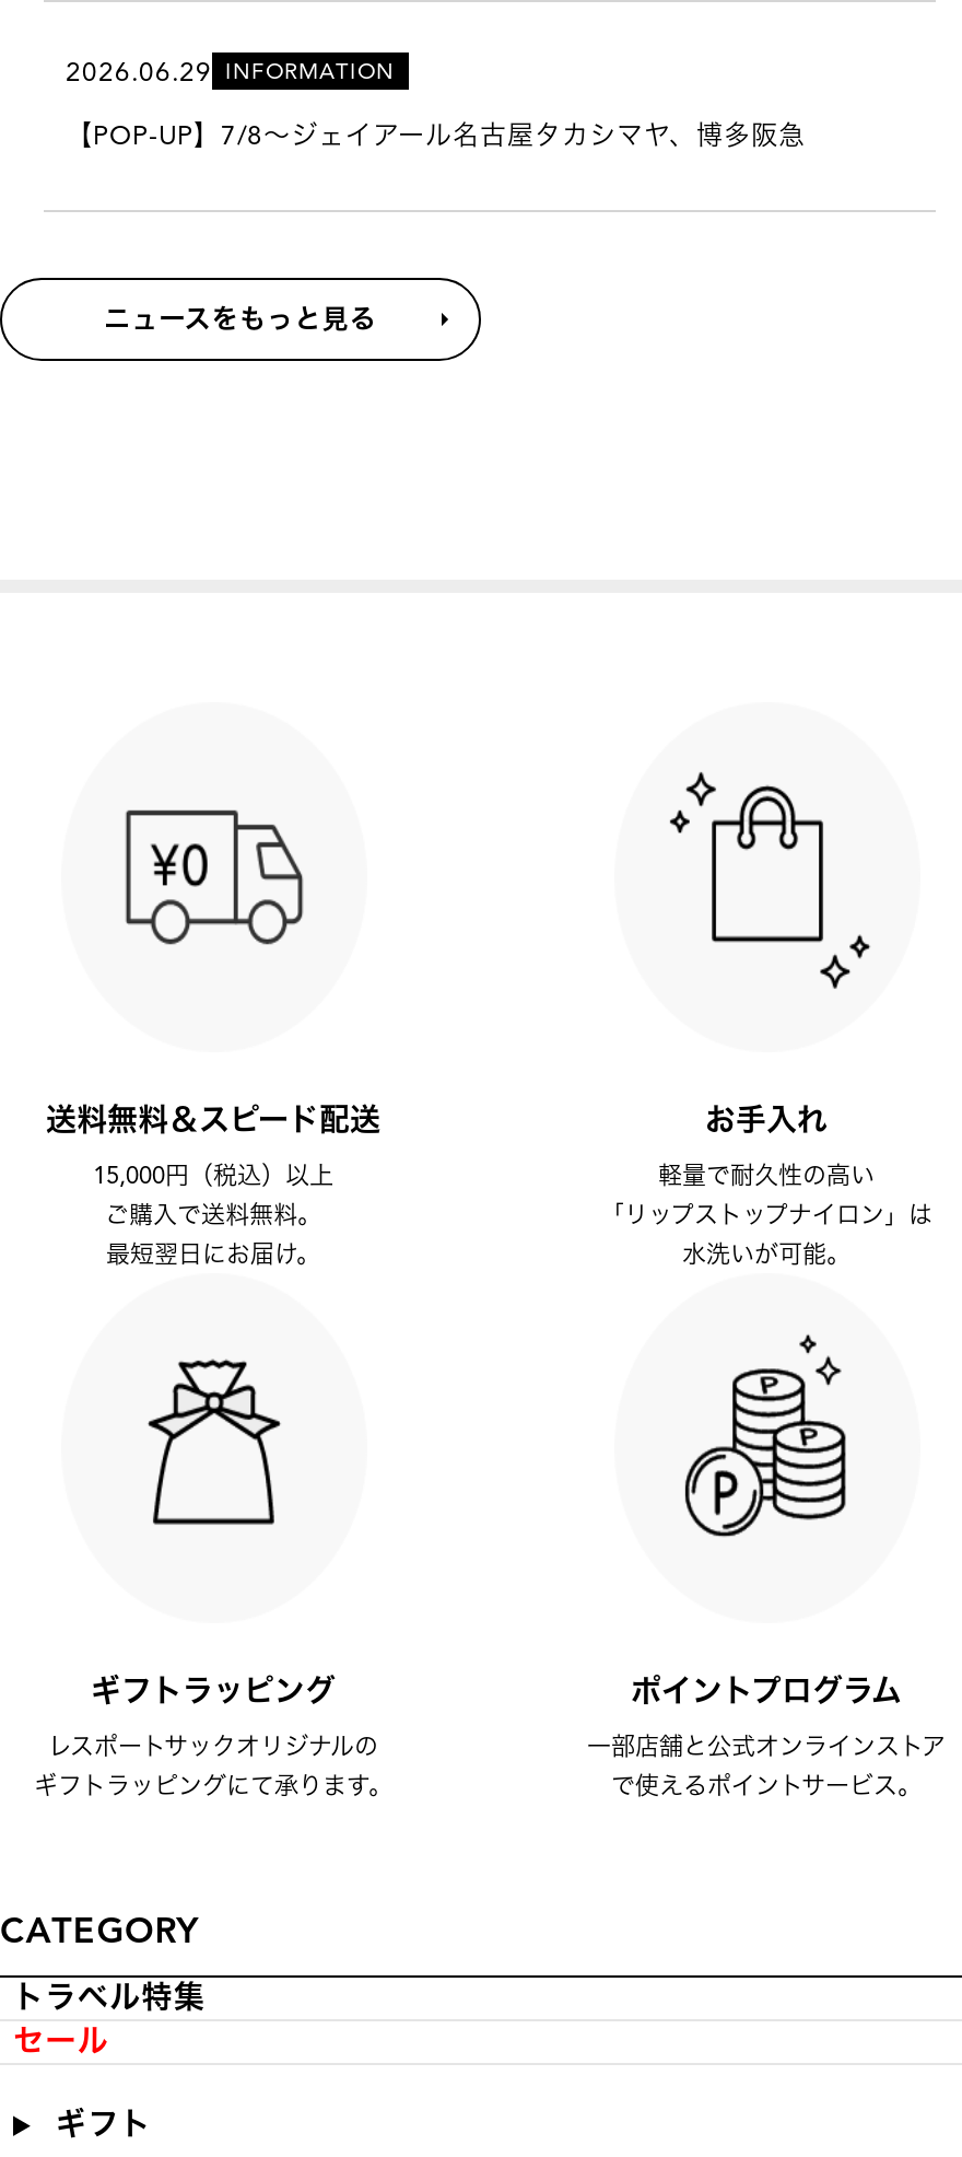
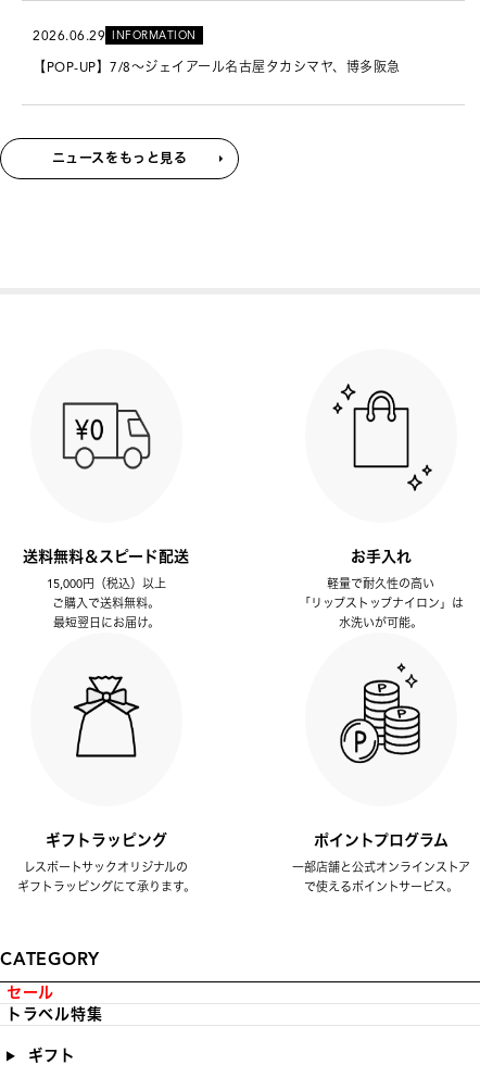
moved [13,1981,206,2018] -> [7,1006,102,1024]: トラベル特集
moved [13,2025,110,2062] -> [7,984,54,1003]: セール

